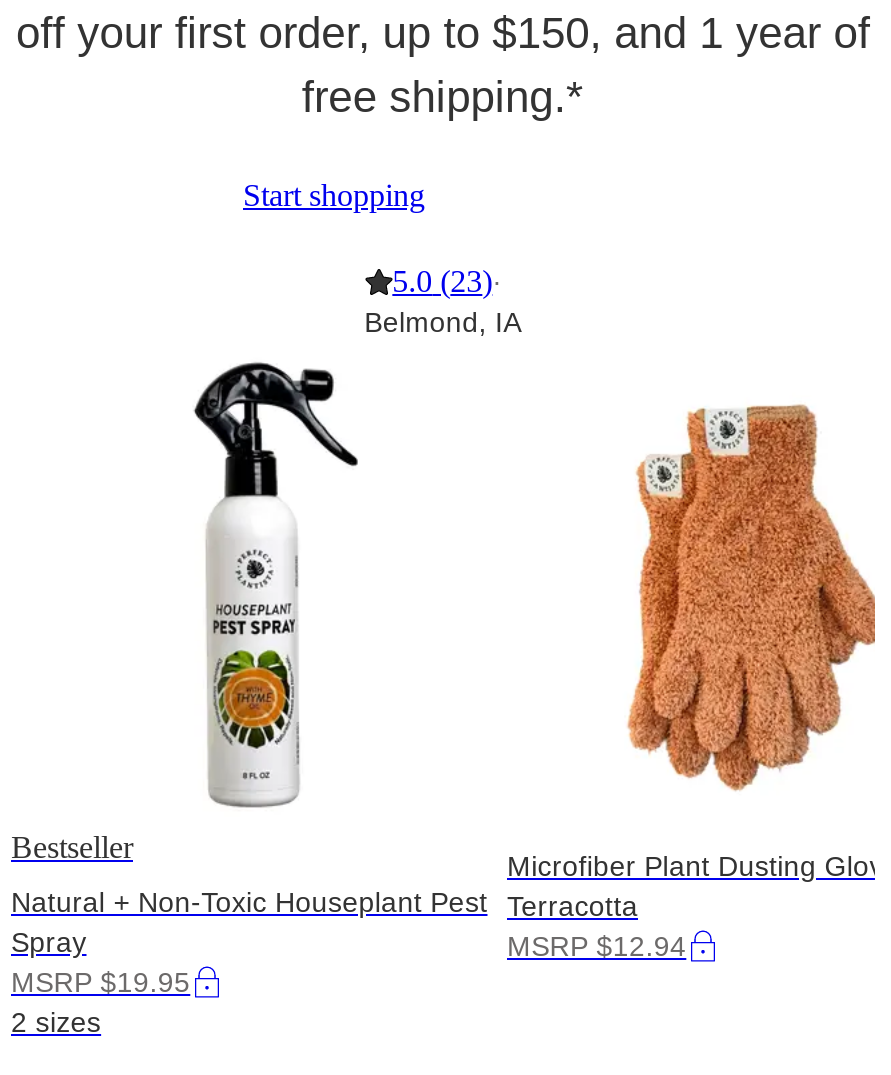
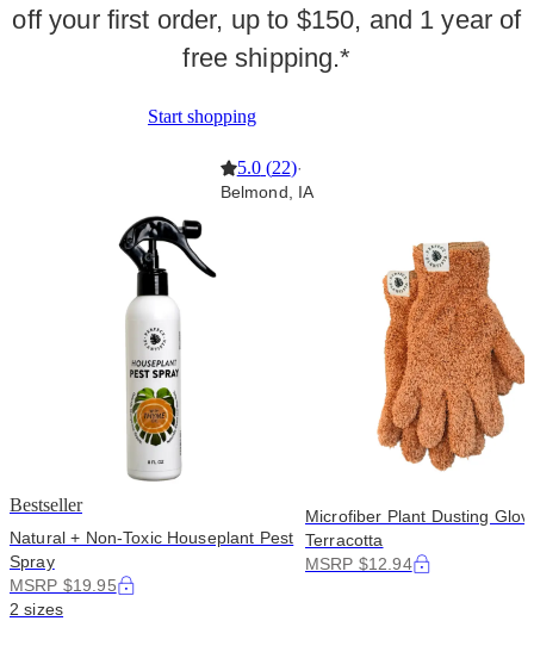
[392,264,503,298] 5.0 (23)· -> [237,157,303,178] 5.0 (22)·

